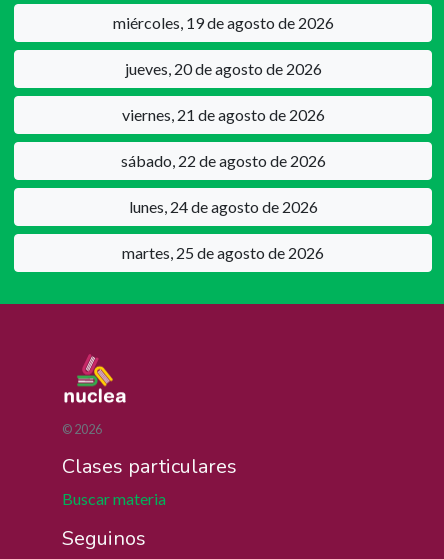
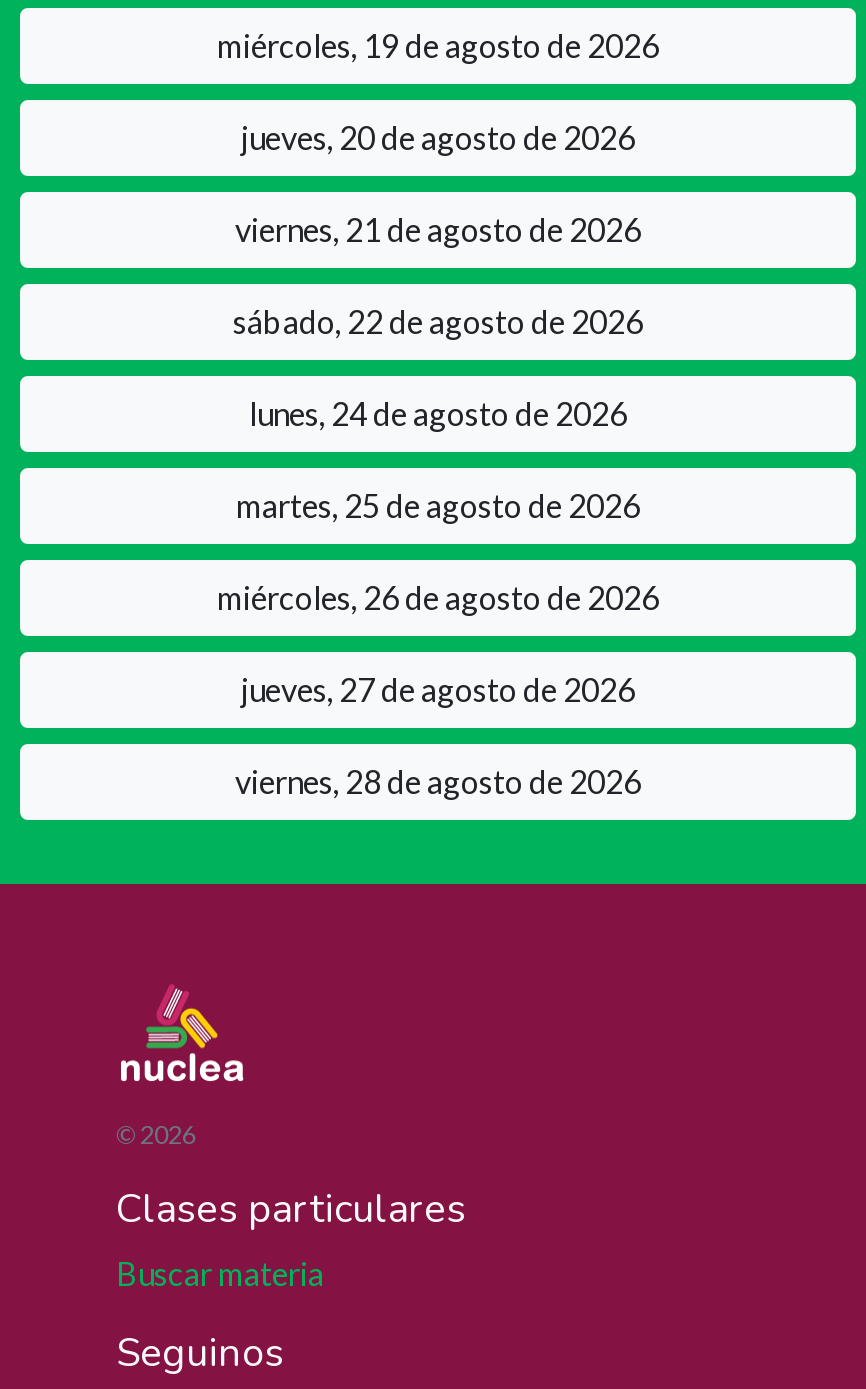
none -> [217,577,659,799] miércoles, 26 de agosto de 2026 | jueves, 27 de agosto de 2026 | viernes, 28 de agosto de 2026

